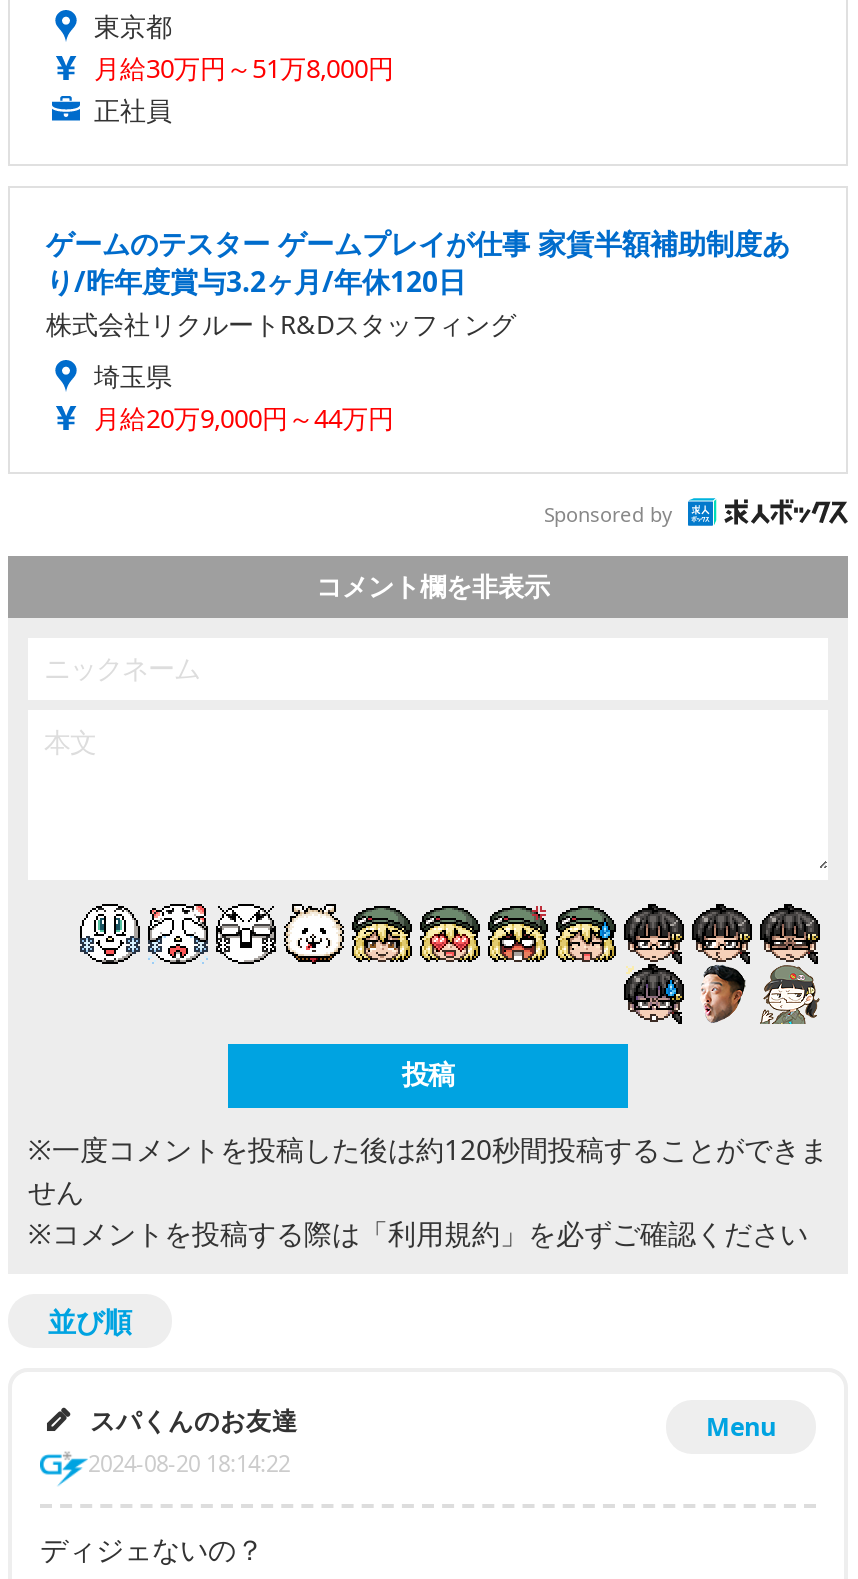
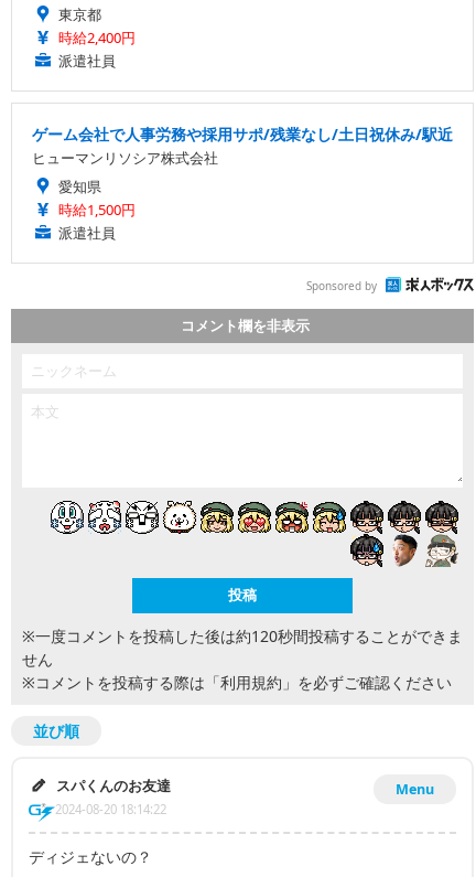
[94,50,394,128] 月給30万円～51万8,000円 | 正社員 -> [58,28,136,71] 時給2,400円 | 派遣社員
[46,224,790,436] ゲームのテスター ゲームプレイが仕事 家賃半額補助制度あ | り/昨年度賞与3.2ヶ月/年休120日 | 株式会社リクルートR&Dスタッフィング | 埼玉県 | 月給20万9,000円～44万円 -> [32,124,453,243] ゲーム会社で人事労務や採用サポ/残業なし/土日祝休み/駅近 | ヒューマンリソシア株式会社 | 愛知県 | 時給1,500円 | 派遣社員

